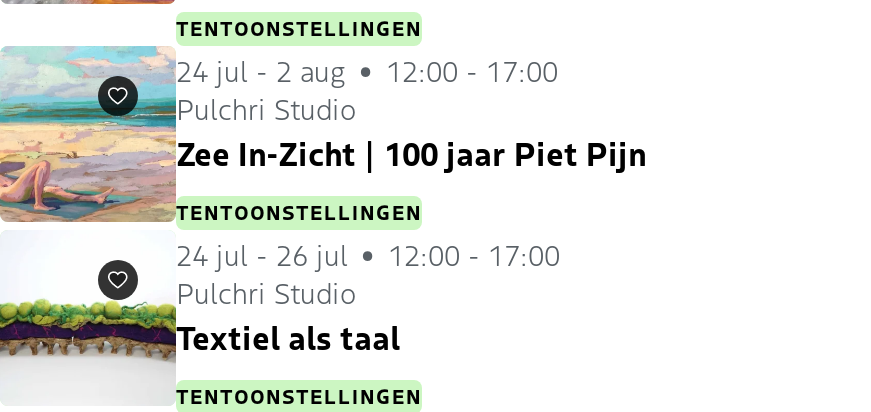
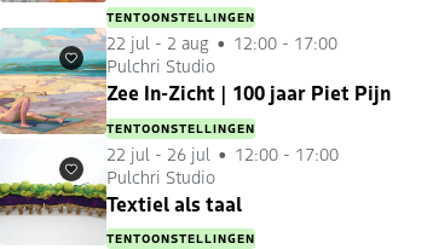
[176,49,558,89] 24 jul - 2 aug 12:00 - 17:00 -> [106,30,337,54] 22 jul - 2 aug 12:00 - 17:00
[176,233,560,273] 24 jul - 26 jul 12:00 - 17:00 -> [106,141,339,165] 22 jul - 26 jul 12:00 - 17:00

